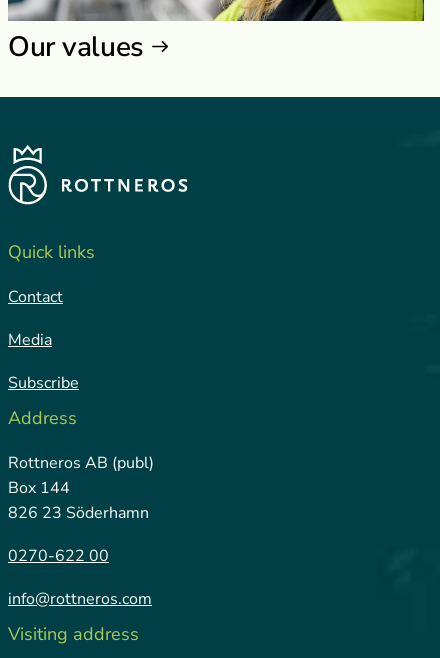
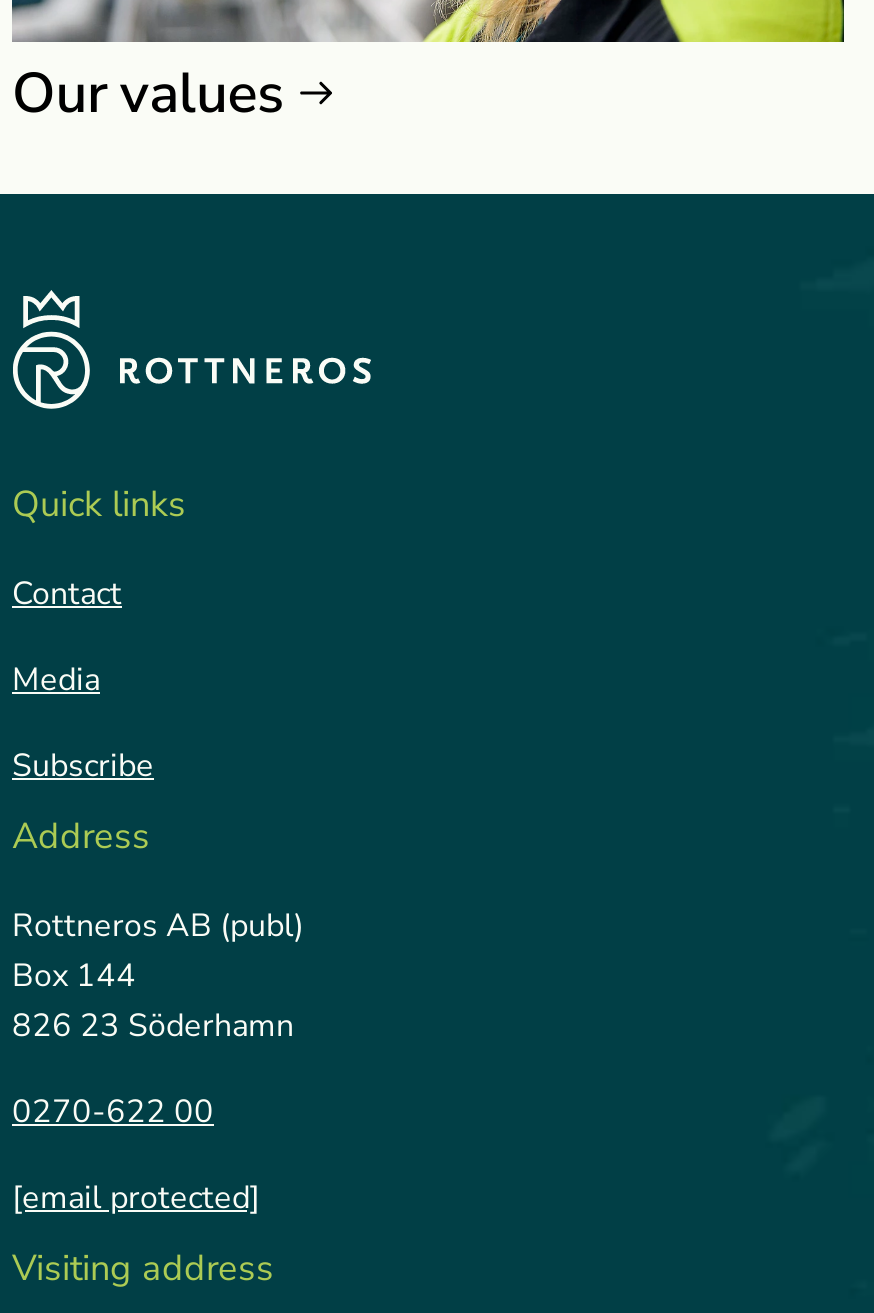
[8,588,152,610] info@rottneros.com -> [12,1175,260,1219] [email protected]

